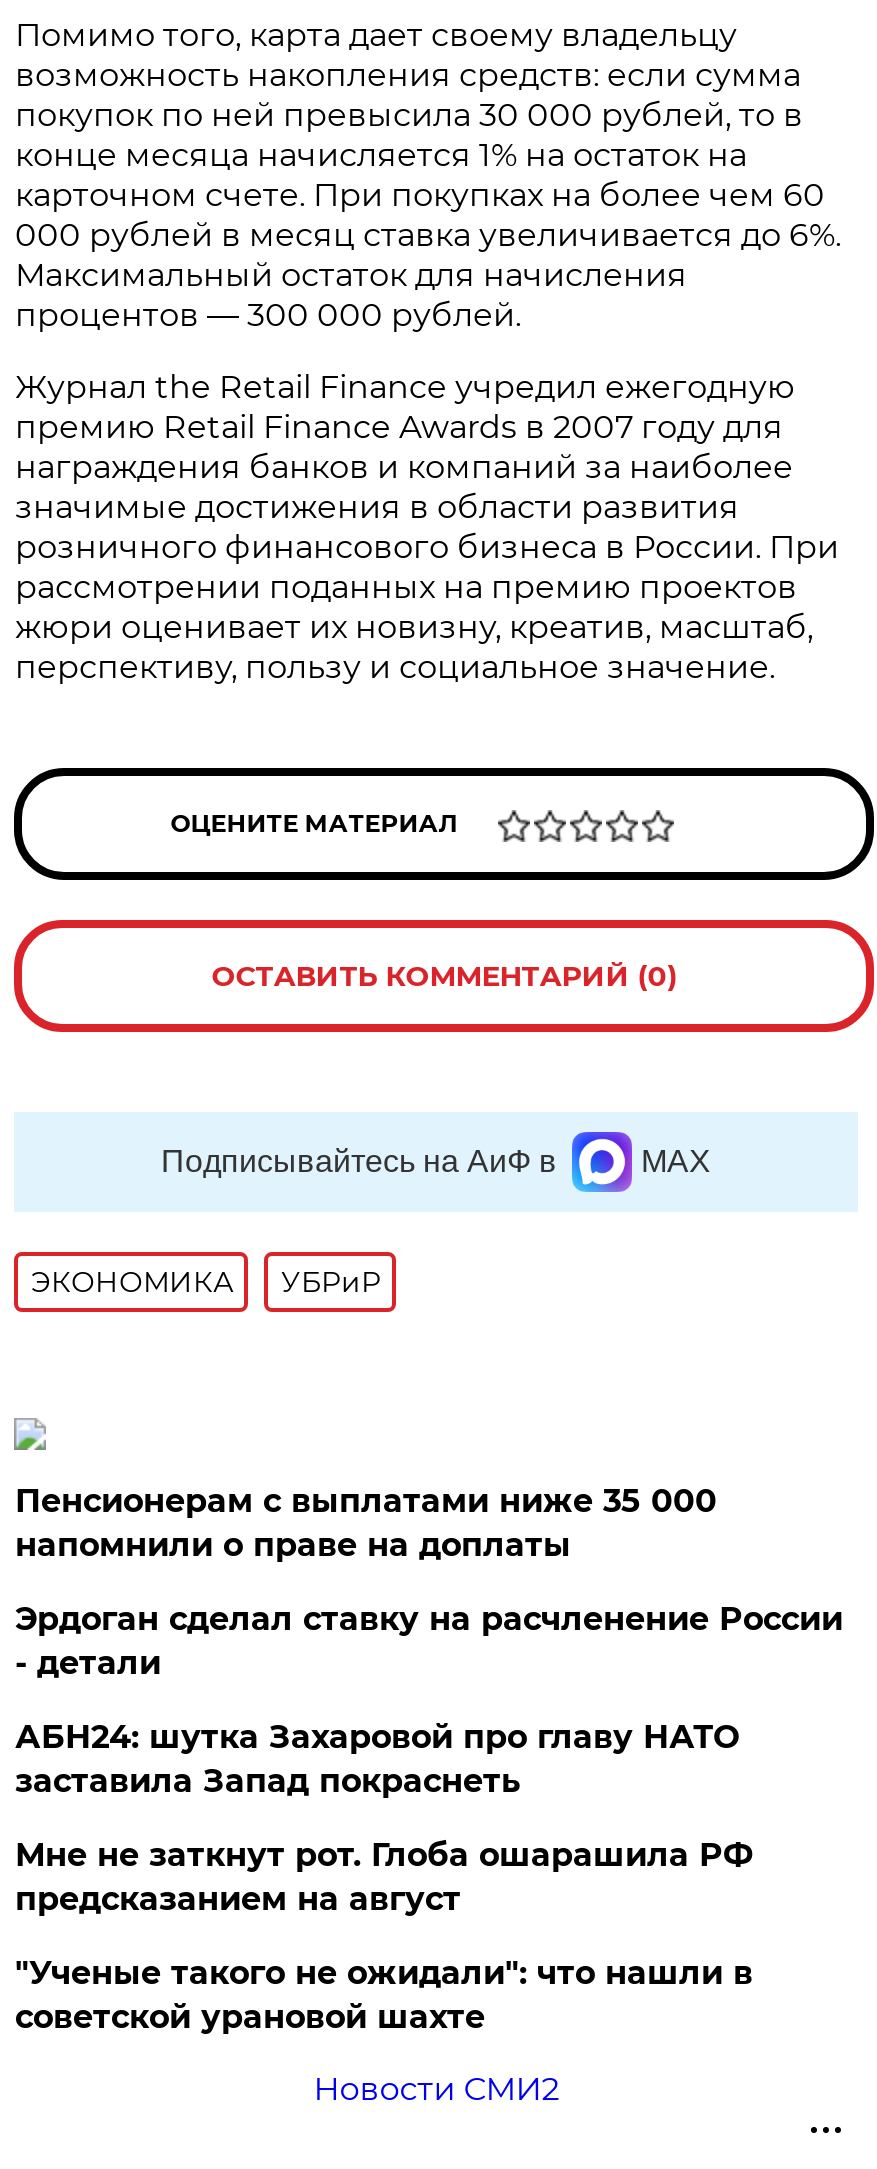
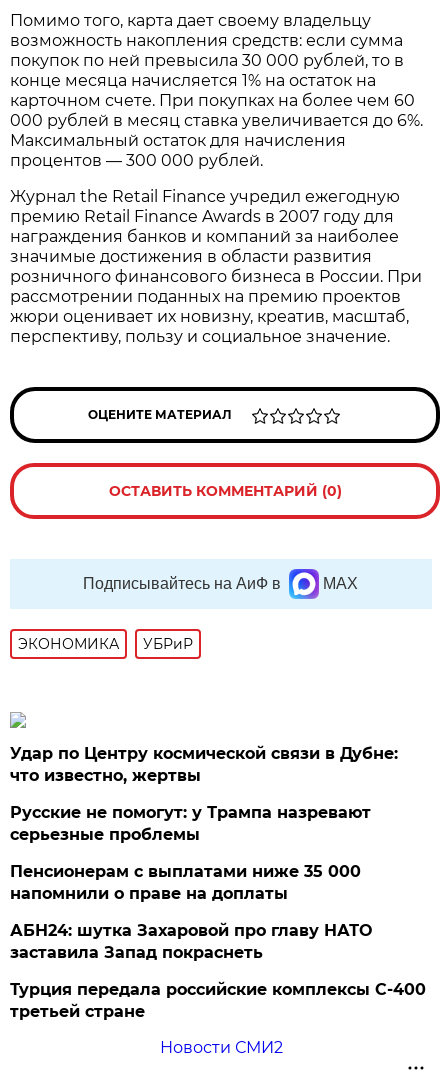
none -> [10,744,398,844] Удар по Центру космической связи в Дубне: | что известно, жертвы | Русские не помогут: у Трампа назревают | серьезные проблемы
moved [15,1482,717,1564] -> [10,862,361,903]: Пенсионерам с выплатами ниже 35 000 | напомнили о праве на доплаты
[15,1600,843,1682] Эрдоган сделал ставку на расчленение России | - детали -> none
moved [15,1718,739,1800] -> [10,921,372,962]: АБН24: шутка Захаровой про главу НАТО | заставила Запад покраснеть
[15,1836,753,2036] Мне не заткнут рот. Глоба ошарашила РФ | предсказанием на август | "Ученые такого не ожидали": что нашли в | советской урановой шахте -> [10,980,426,1021] Турция передала российские комплексы С-400 | третьей стране

